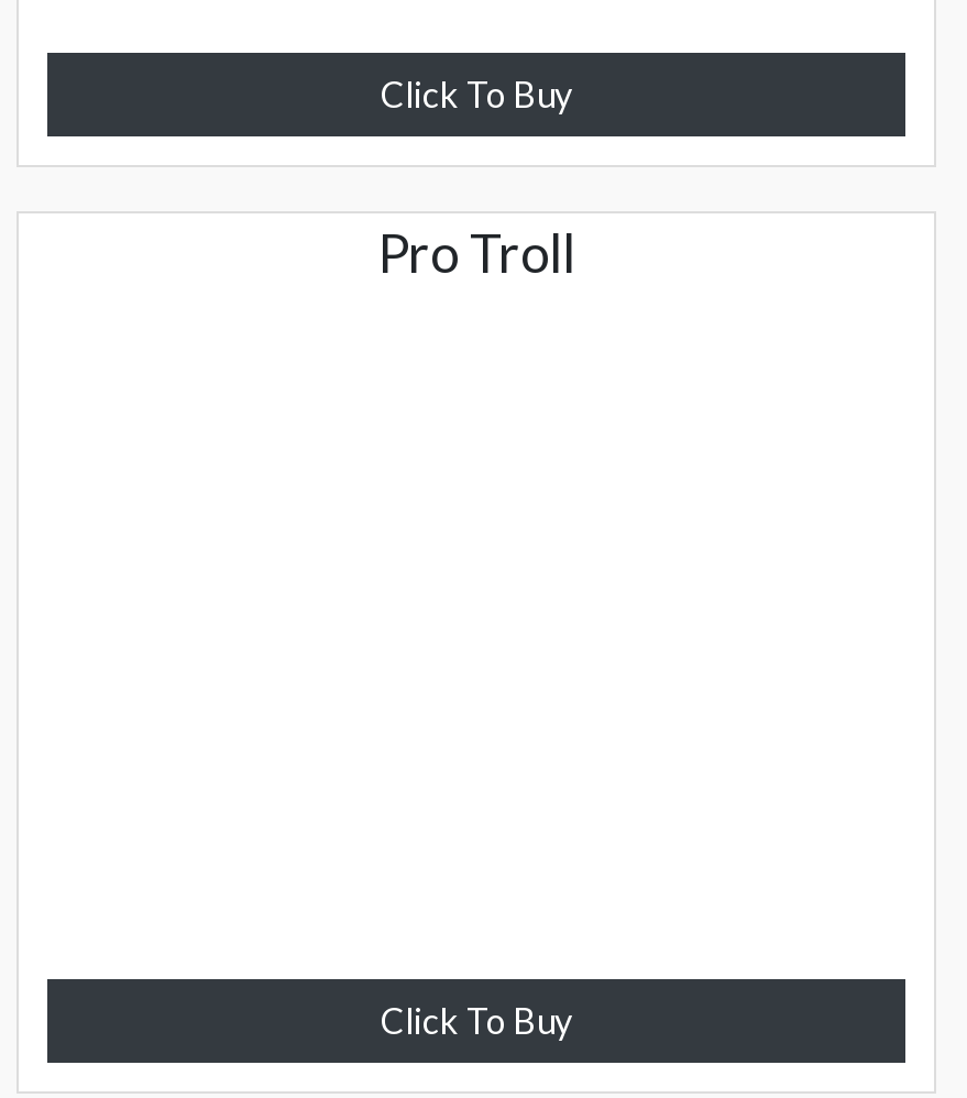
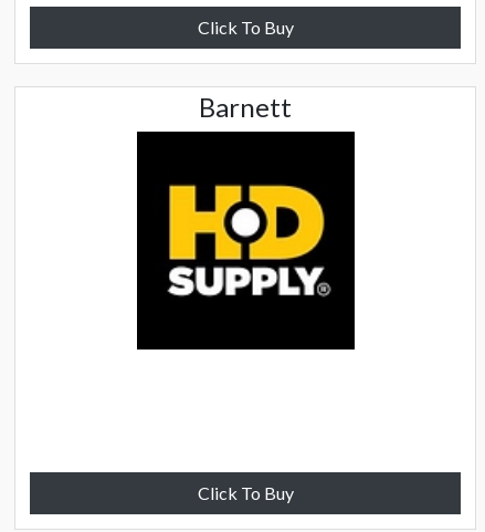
none -> [136,131,356,351] [image]
[377,220,575,284] Pro Troll -> [199,91,292,123] Barnett

